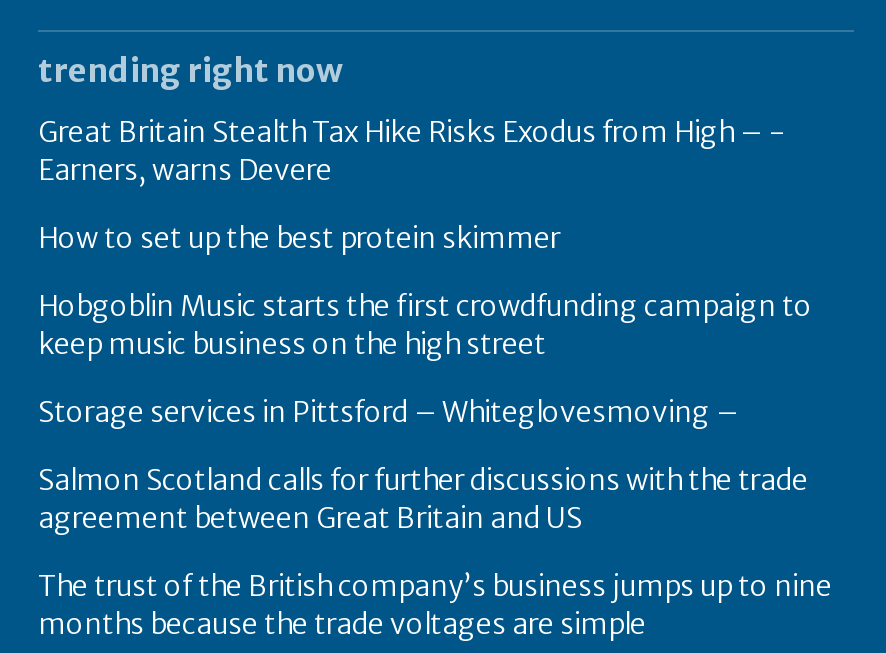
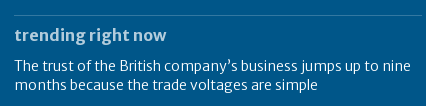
[38,114,812,536] Great Britain Stealth Tax Hike Risks Exodus from High – - | Earners, warns Devere | How to set up the best protein skimmer | Hobgoblin Music starts the first crowdfunding campaign to | keep music business on the high street | Storage services in Pittsford – Whiteglovesmoving – | Salmon Scotland calls for further discussions with the trade | agreement between Great Britain and US -> none

